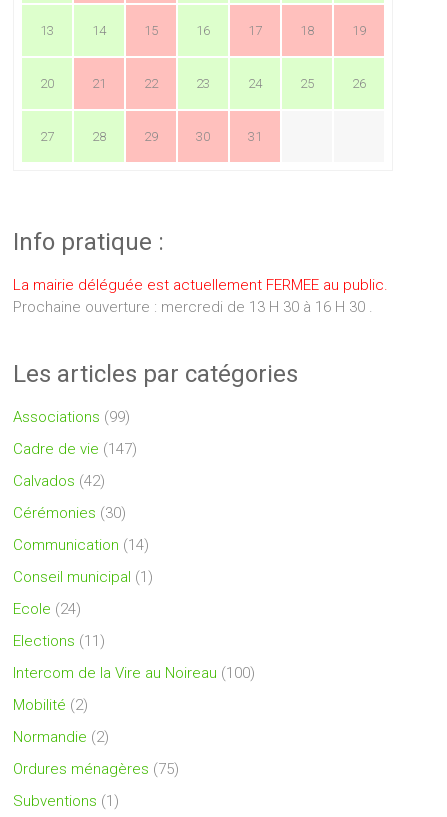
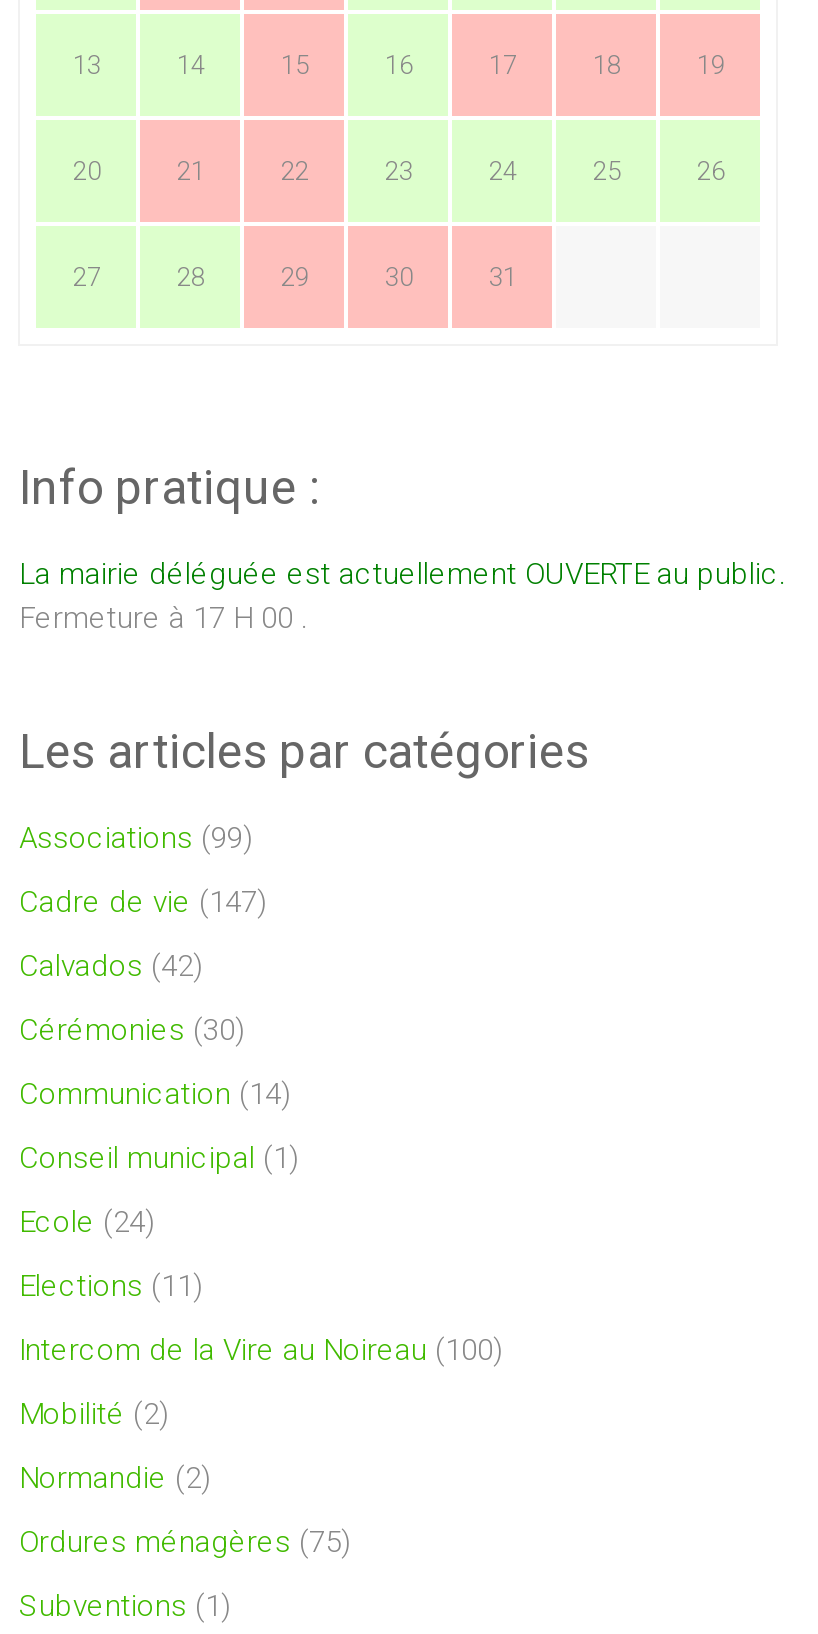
[13,276,388,316] La mairie déléguée est actuellement FERMEE au public. | Prochaine ouverture : mercredi de 13 H 30 à 16 H 30 . -> [19,556,787,636] La mairie déléguée est actuellement OUVERTE au public. | Fermeture à 17 H 00 .

